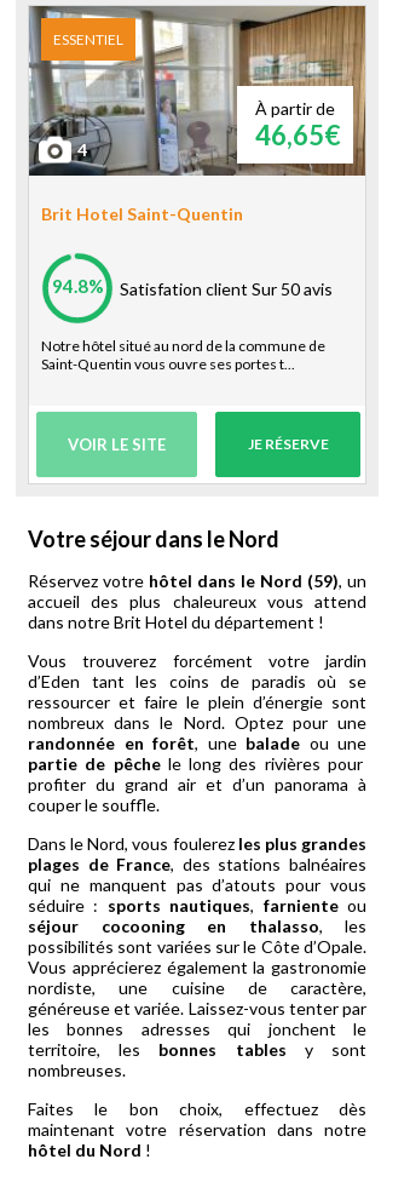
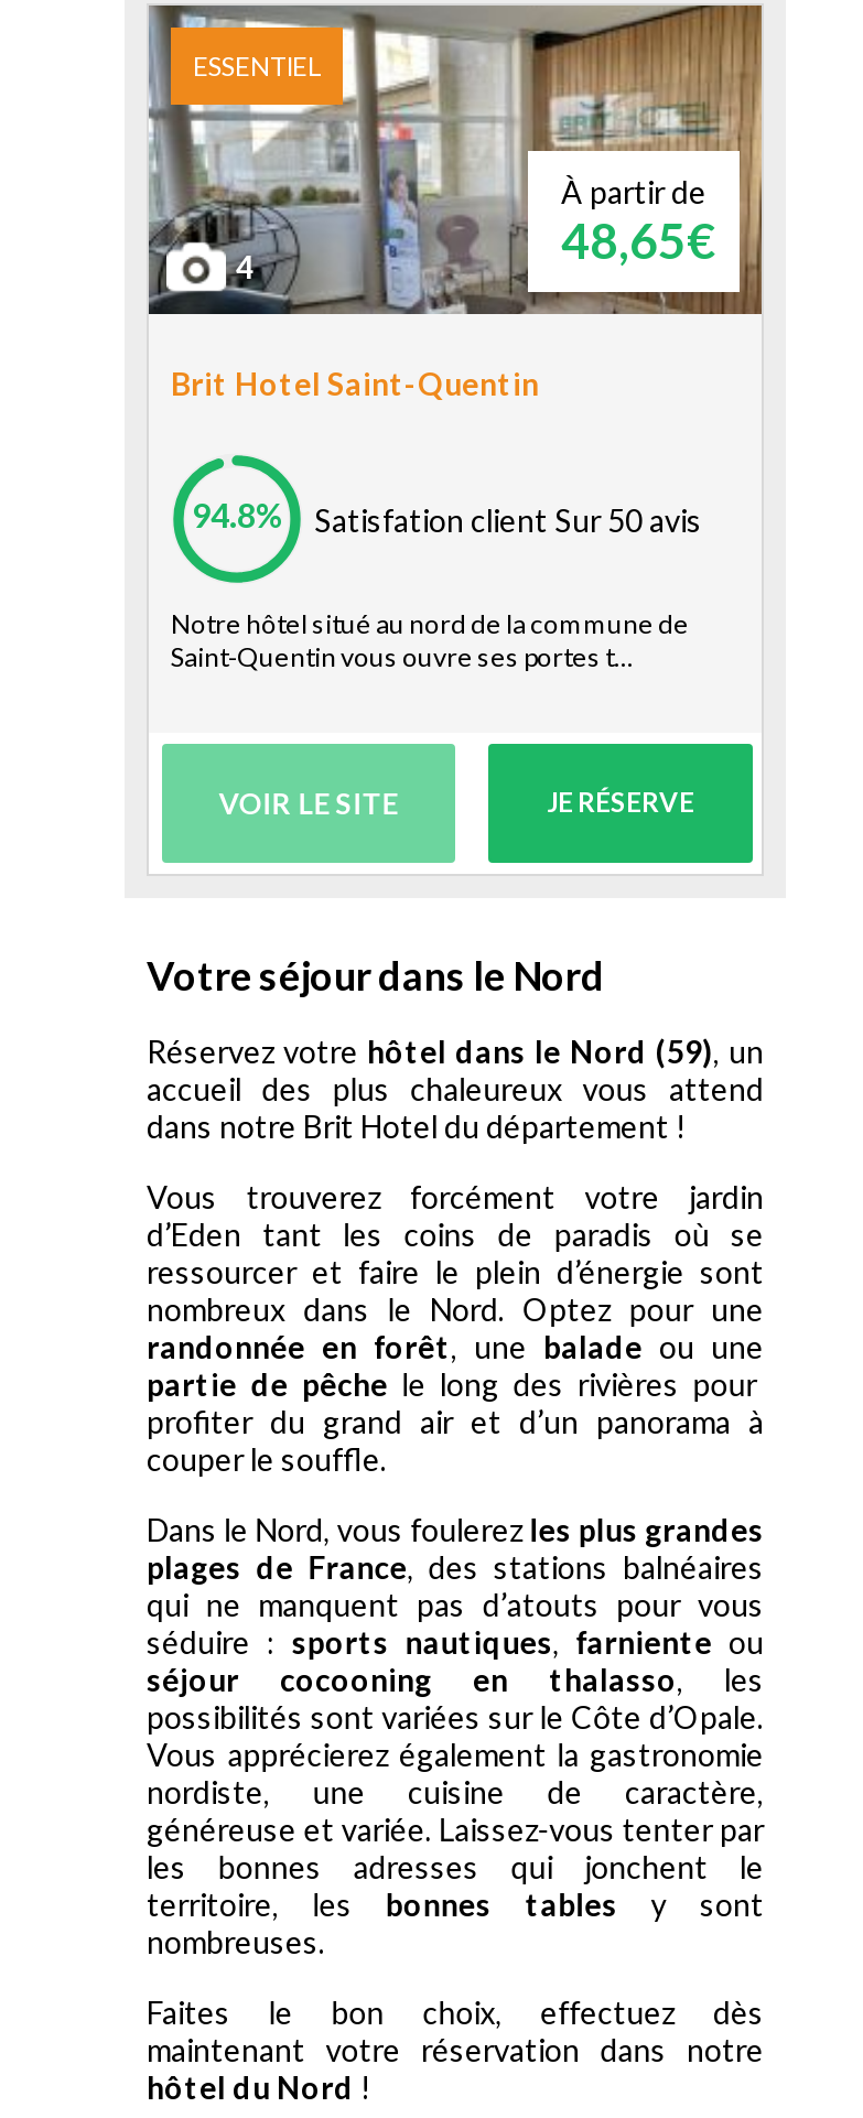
[255,118,341,151] 46,65€ -> [561,209,718,269] 48,65€

